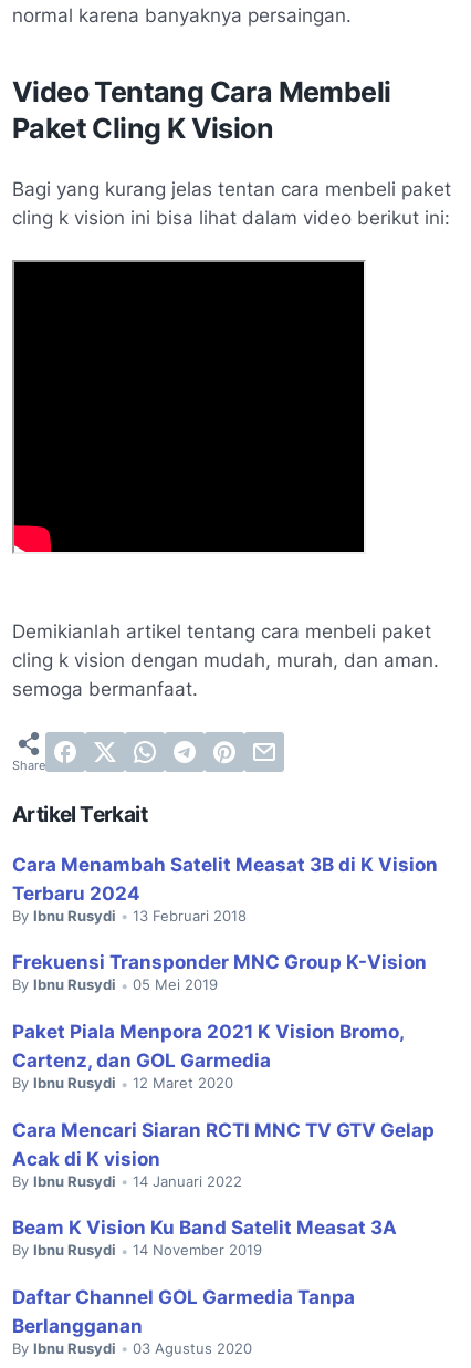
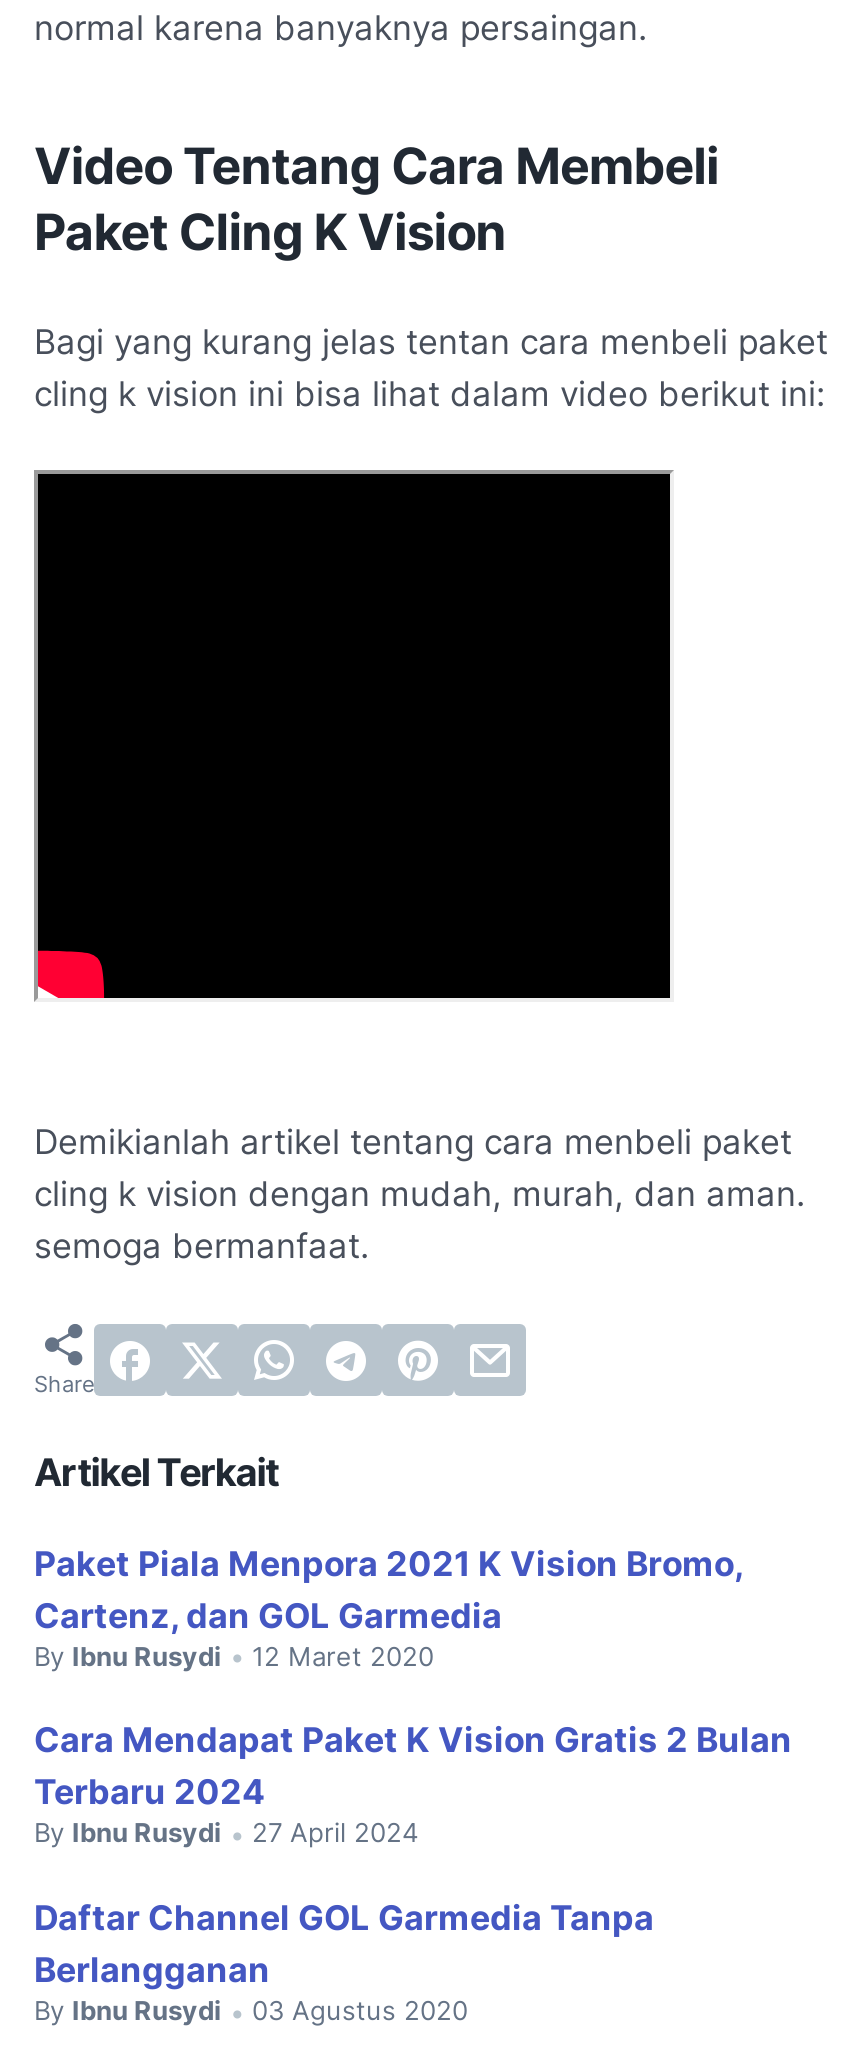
[12,854,438,994] Cara Menambah Satelit Measat 3B di K Vision | Terbaru 2024 | By Ibnu Rusydi • 13 Februari 2018 | Frekuensi Transponder MNC Group K-Vision | By Ibnu Rusydi • 05 Mei 2019 -> none
[12,1119,435,1259] Cara Mencari Siaran RCTI MNC TV GTV Gelap | Acak di K vision | By Ibnu Rusydi • 14 Januari 2022 | Beam K Vision Ku Band Satelit Measat 3A | By Ibnu Rusydi • 14 November 2019 -> [34,1721,792,1850] Cara Mendapat Paket K Vision Gratis 2 Bulan | Terbaru 2024 | By Ibnu Rusydi • 27 April 2024

